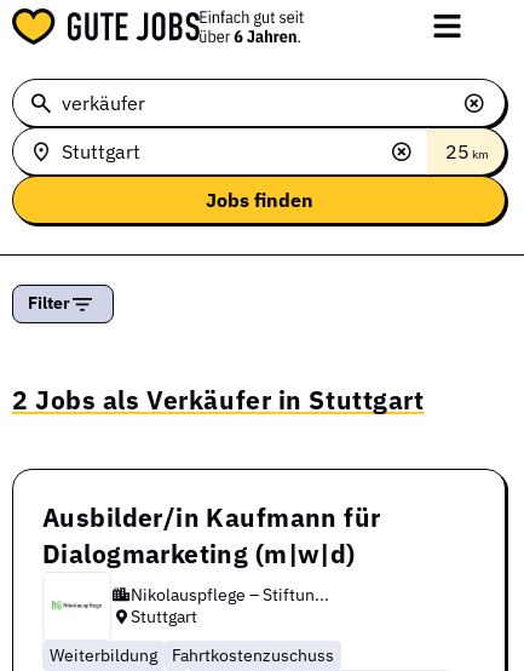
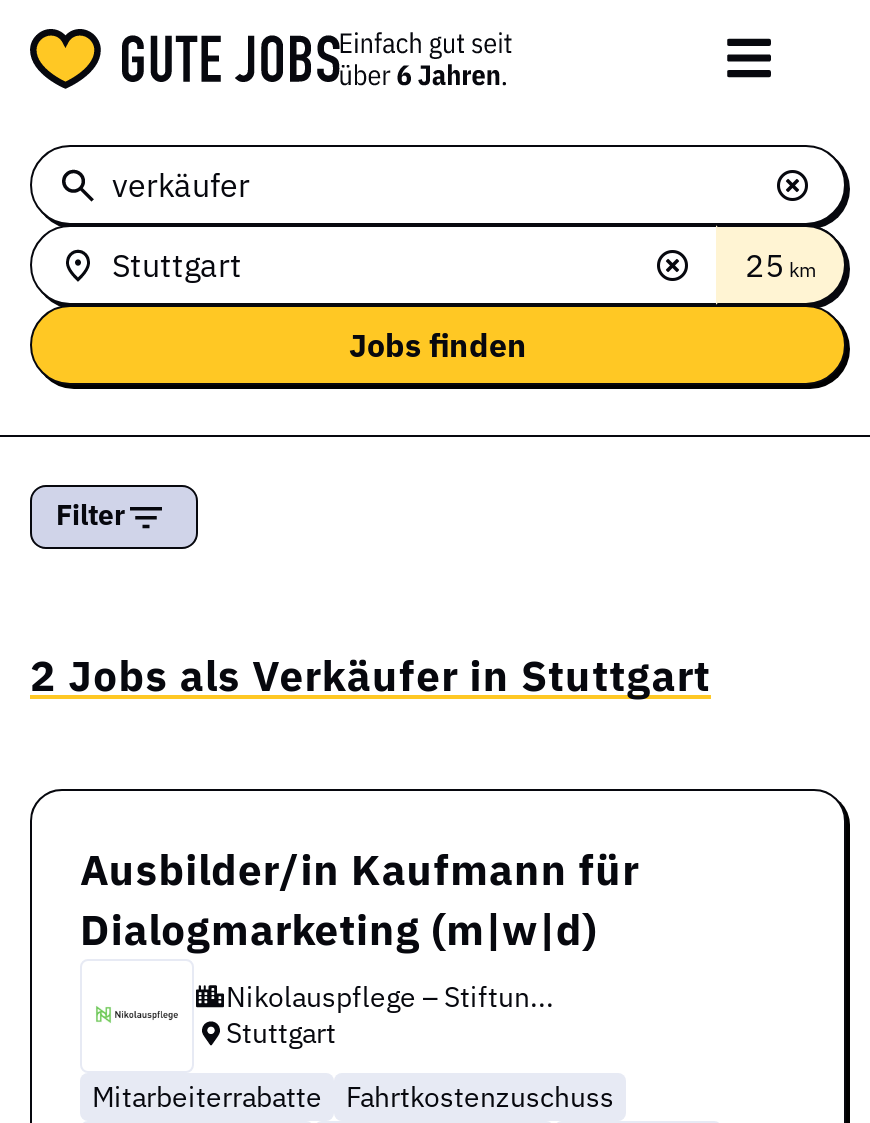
[50,644,157,666] Weiterbildung -> [92,1079,322,1115] Mitarbeiterrabatte

